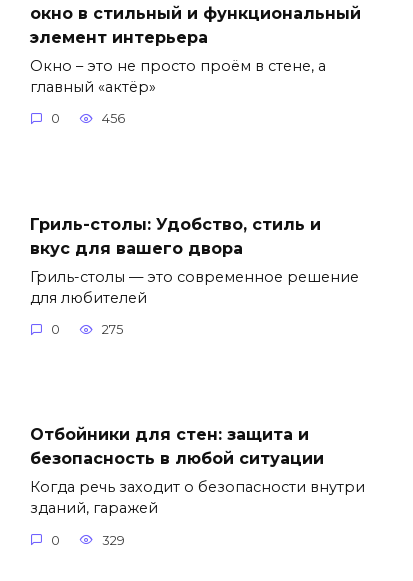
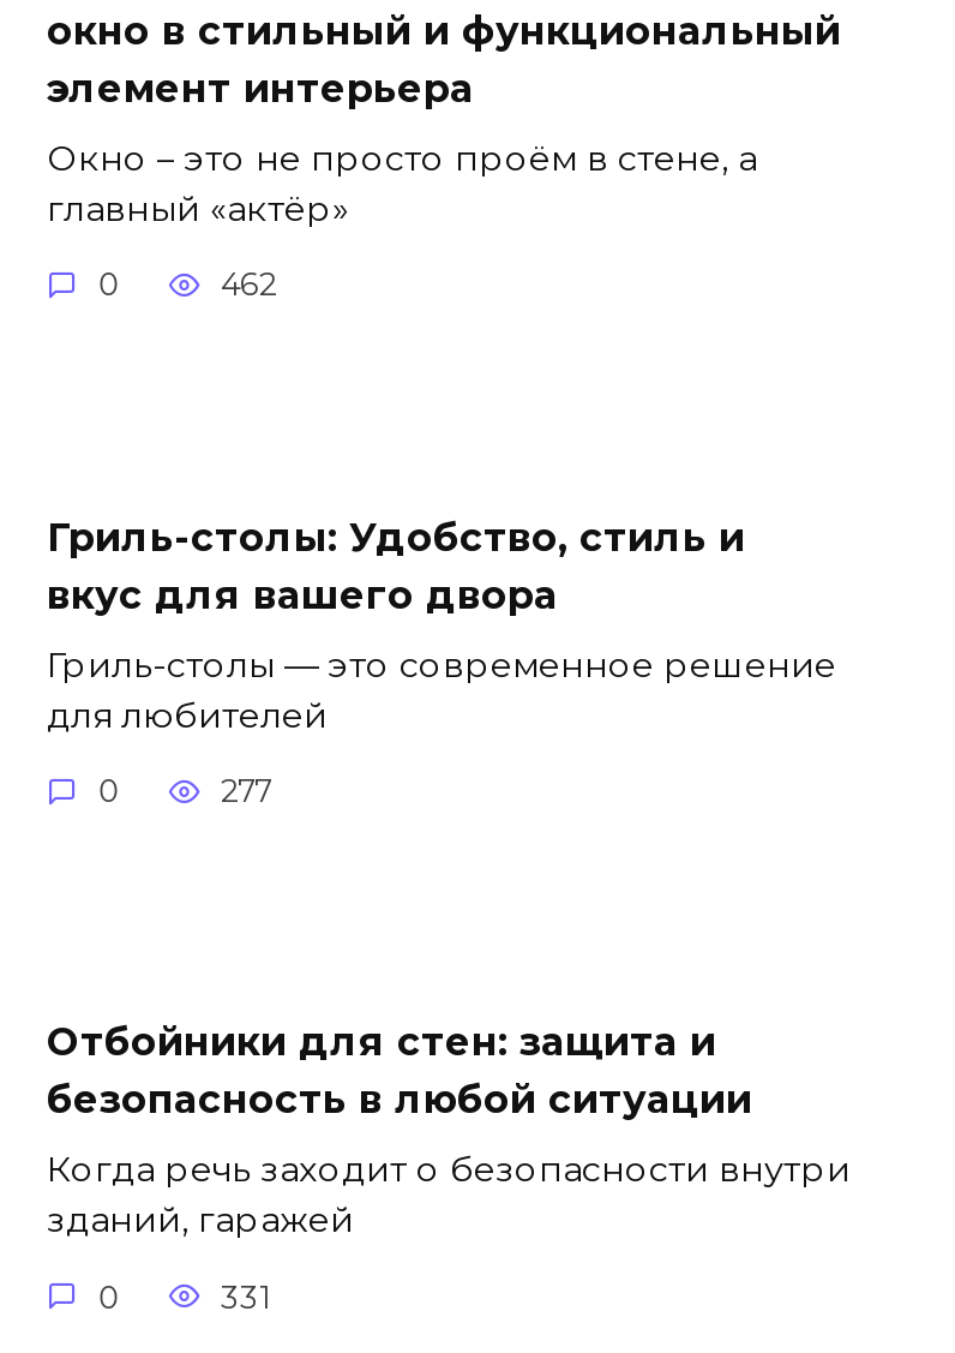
[102,111,125,126] 456 -> [221,268,276,304] 462
[102,322,123,337] 275 -> [221,774,271,810] 277
[102,533,125,548] 329 -> [221,1280,269,1316] 331

